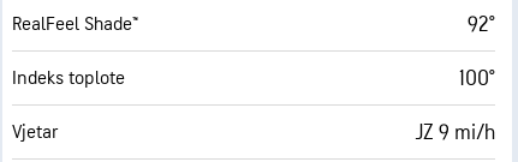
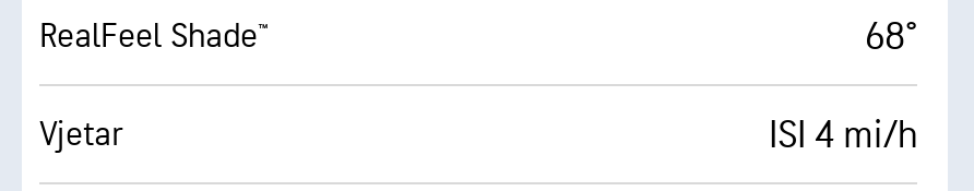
[12,12,495,91] 92° | Indeks toplote | 100° -> [865,14,917,60] 68°
[415,120,495,145] JZ 9 mi/h -> [769,112,917,158] ISI 4 mi/h

